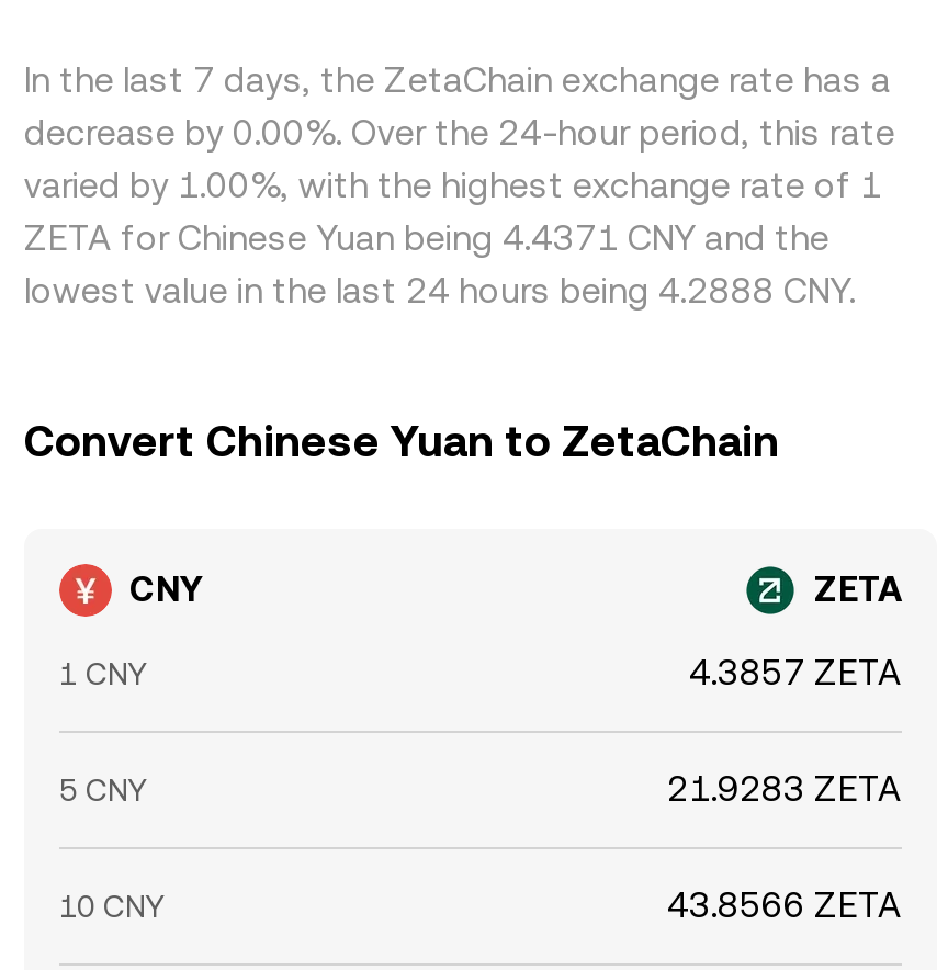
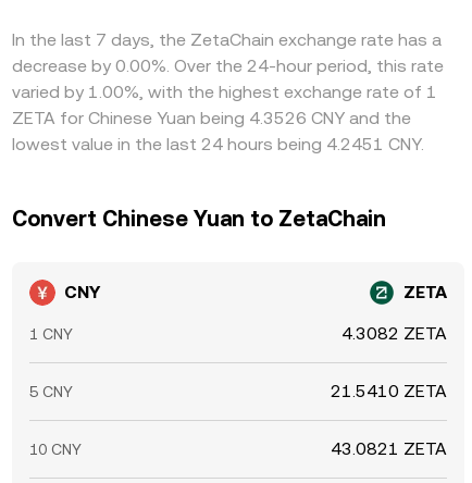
[24,217,830,259] ZETA for Chinese Yuan being 4.4371 CNY and the -> [12,108,411,128] ZETA for Chinese Yuan being 4.3526 CNY and the
[24,270,856,312] lowest value in the last 24 hours being 4.2888 CNY. -> [12,134,424,154] lowest value in the last 24 hours being 4.2451 CNY.
[689,652,902,693] 4.3857 ZETA -> [341,323,447,344] 4.3082 ZETA
[667,768,902,810] 21.9283 ZETA -> [331,381,447,401] 21.5410 ZETA
[667,884,902,926] 43.8566 ZETA -> [331,438,447,459] 43.0821 ZETA

